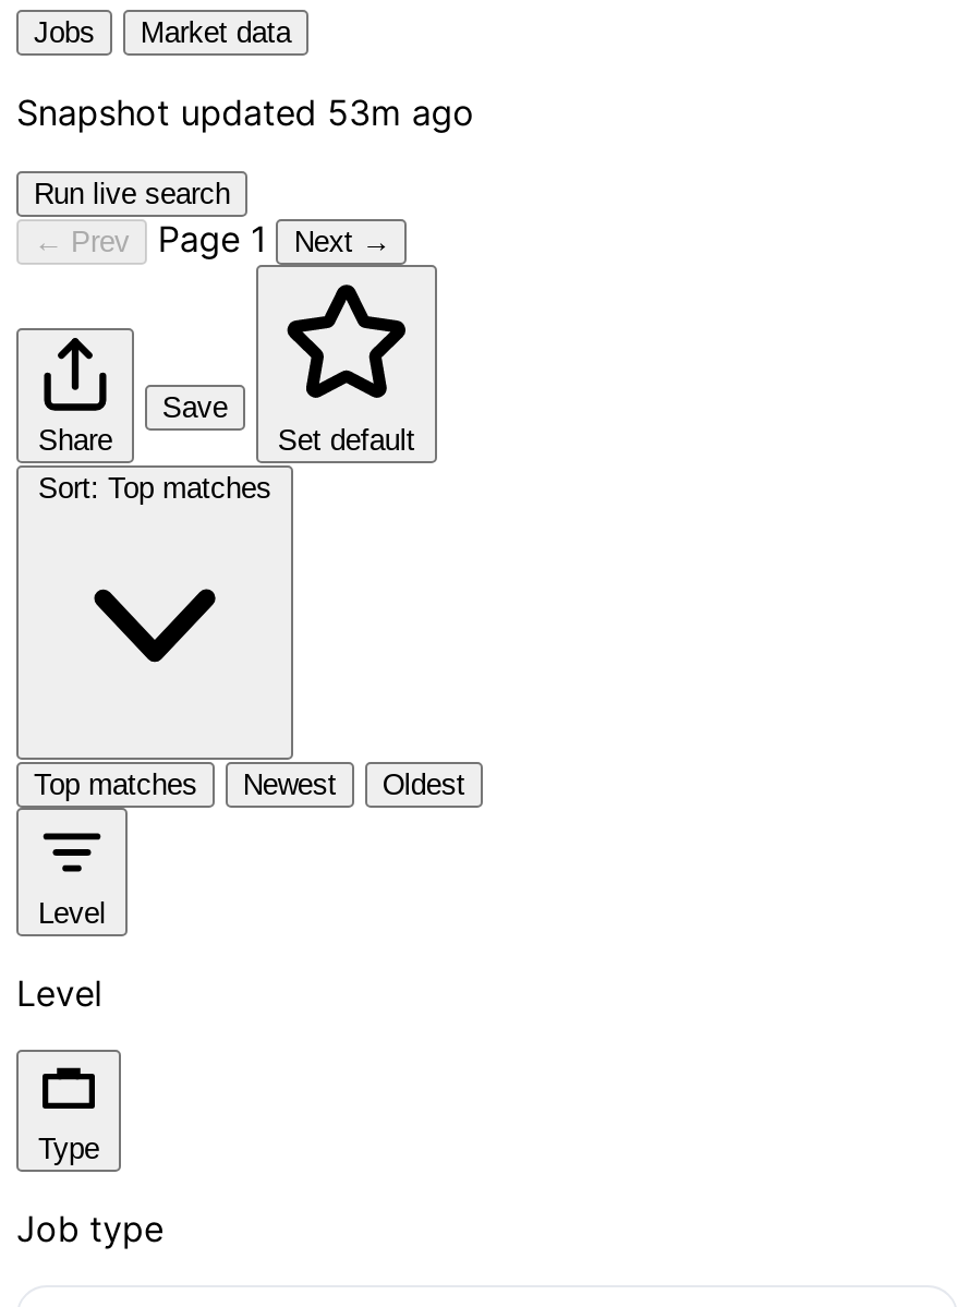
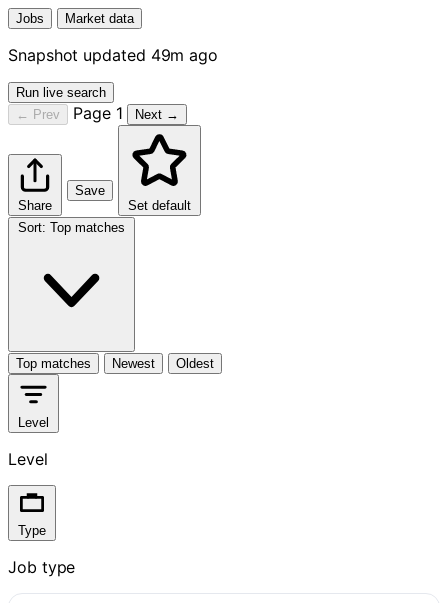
[16,90,474,134] Snapshot updated 53m ago -> [8,45,218,65] Snapshot updated 49m ago

